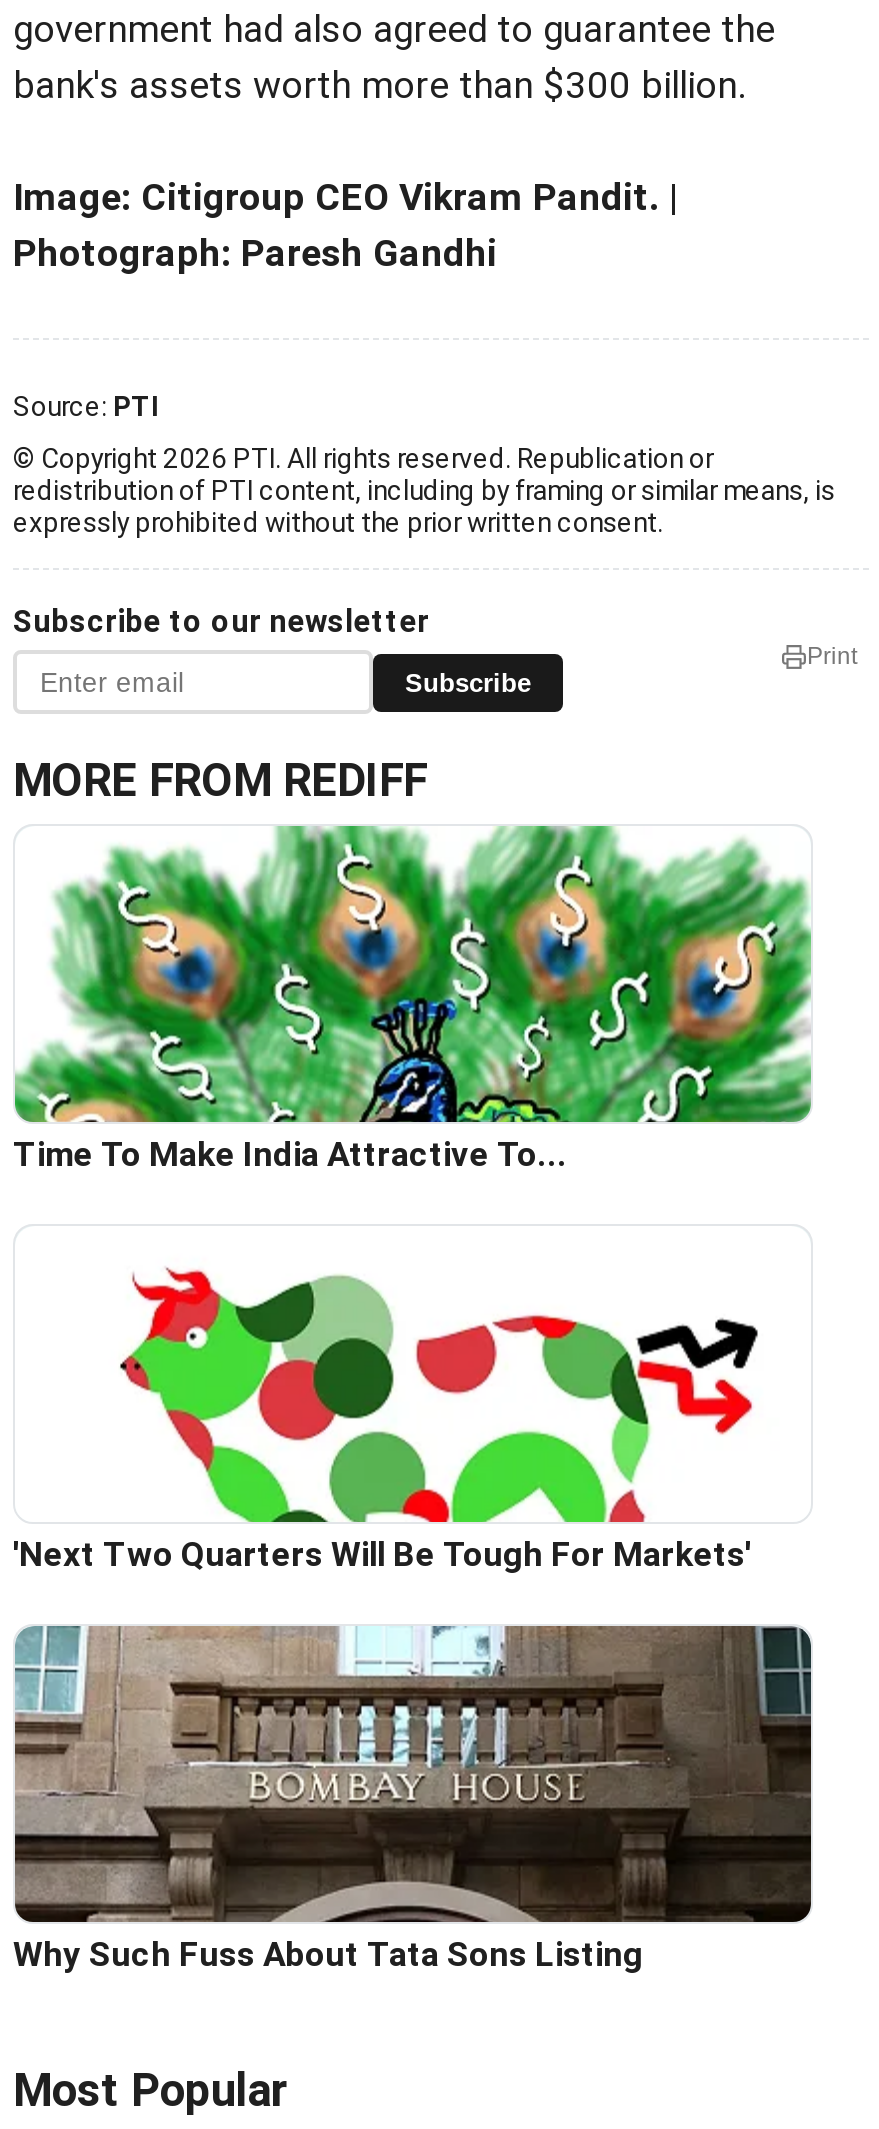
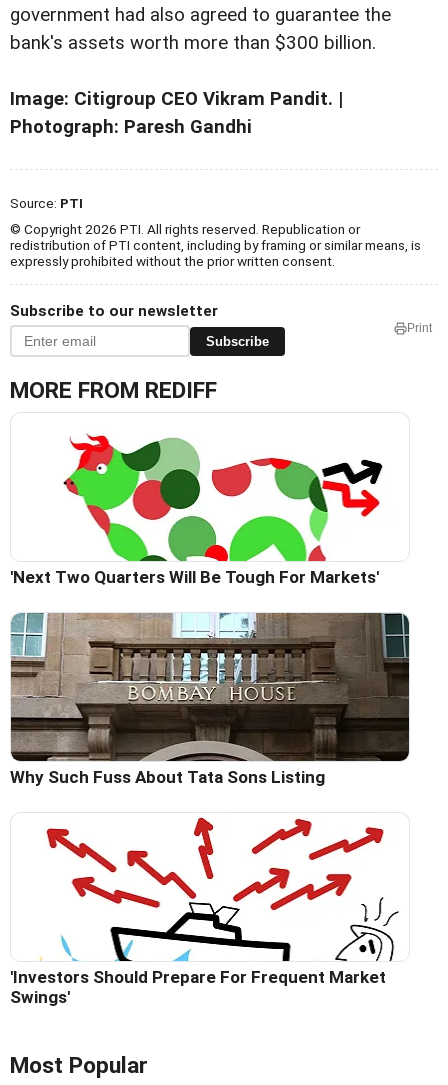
[13,824,813,1175] [image] | Time To Make India Attractive To... -> none
moved [13,1260,751,1975] -> [10,430,379,787]: [image] | 'Next Two Quarters Will Be Tough For Markets' | Why Such Fuss About Tata Sons Listing
none -> [10,817,399,1007] [image] | 'Investors Should Prepare For Frequent Market | Swings'

